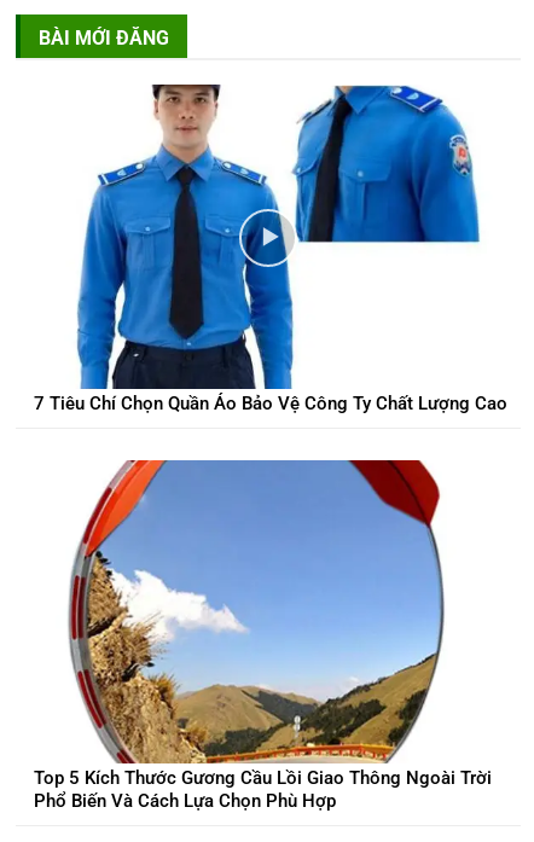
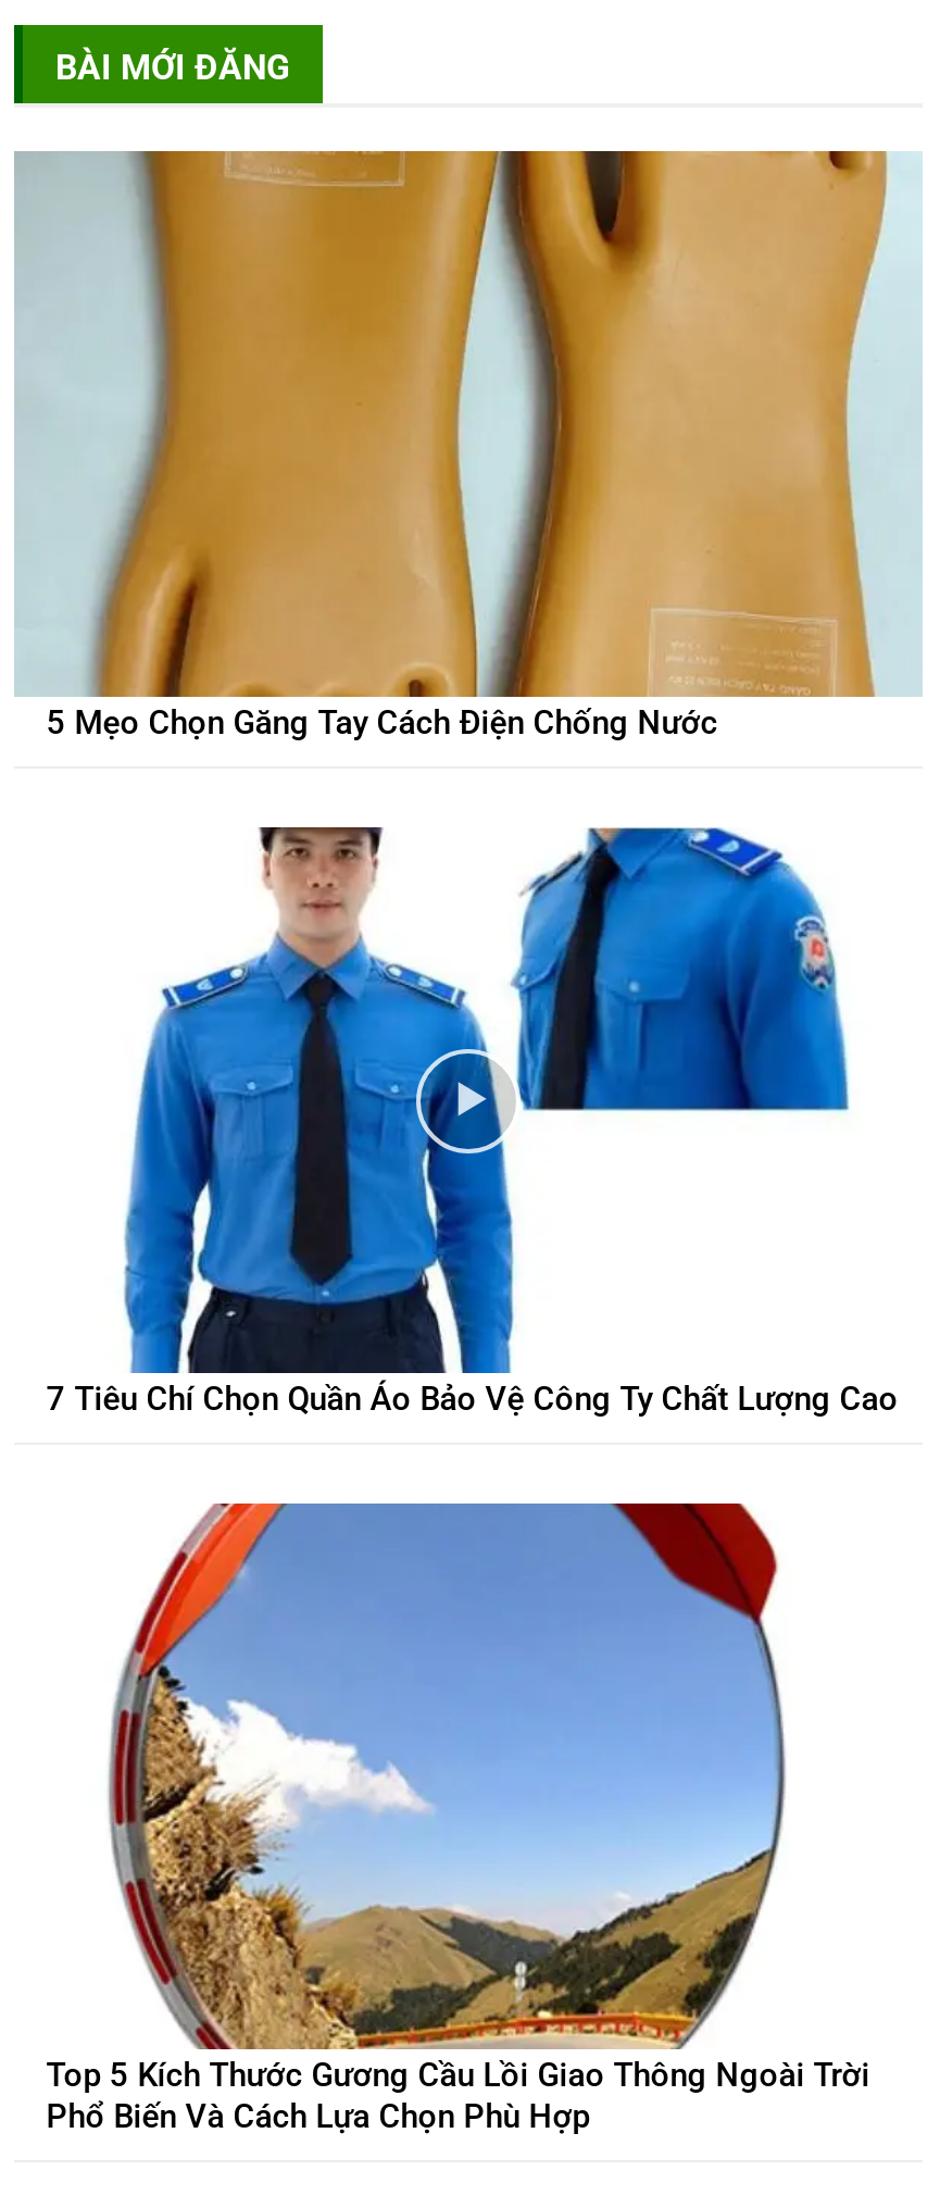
none -> [14,149,923,744] [image] | 5 Mẹo Chọn Găng Tay Cách Điện Chống Nước

